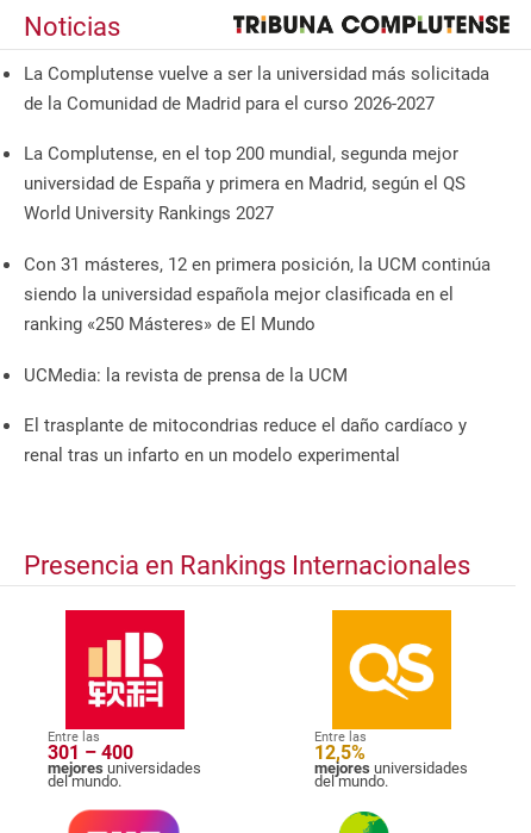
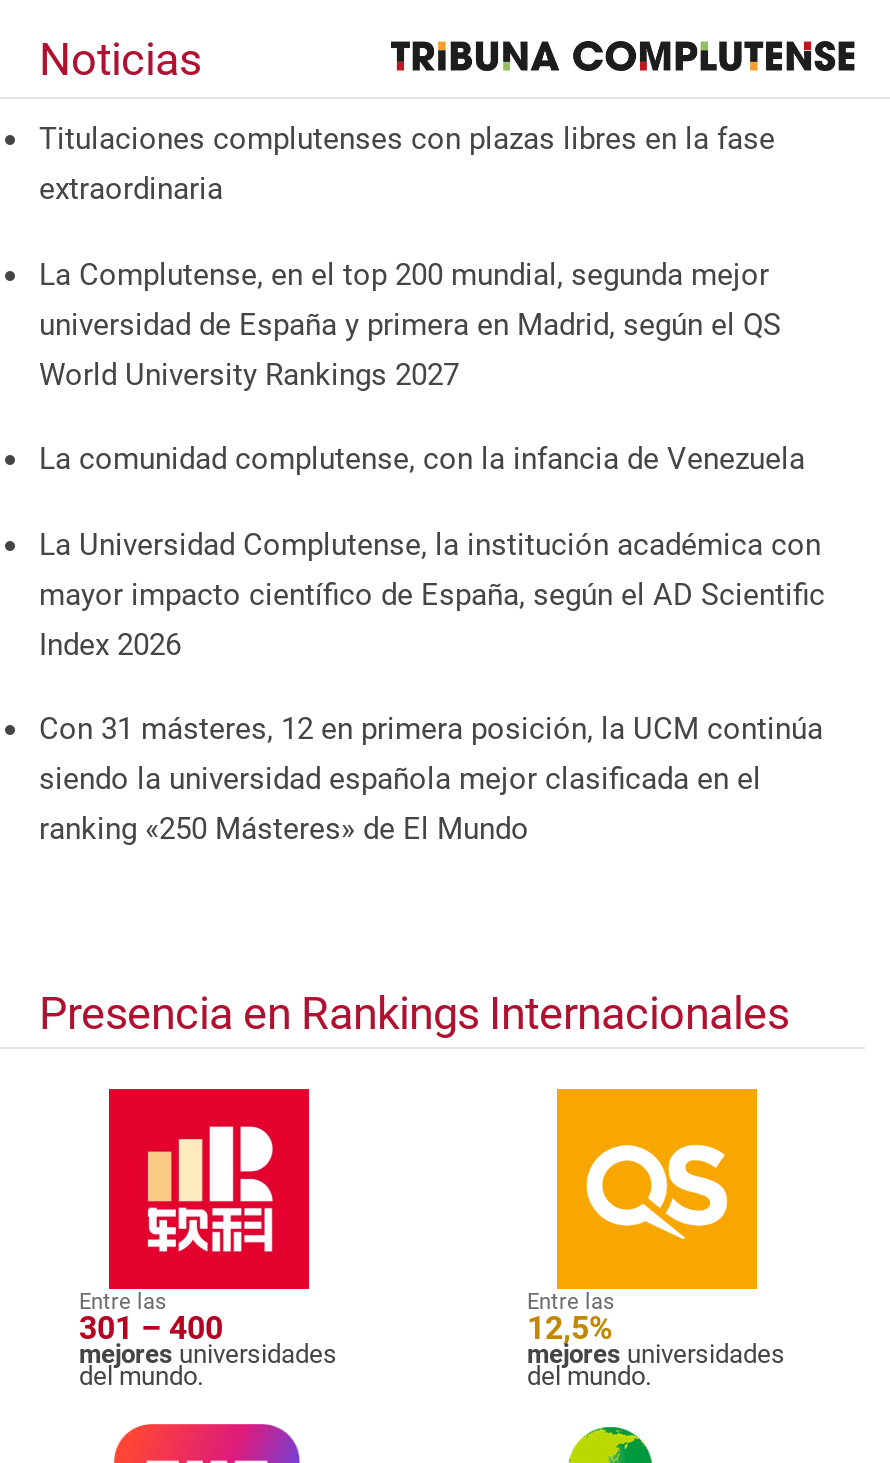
[24,63,489,114] La Complutense vuelve a ser la universidad más solicitada | de la Comunidad de Madrid para el curso 2026-2027 -> [39,121,775,207] Titulaciones complutenses con plazas libres en la fase | extraordinaria
none -> [39,441,825,662] La comunidad complutense, con la infancia de Venezuela | La Universidad Complutense, la institución académica con | mayor impacto científico de España, según el AD Scientific | Index 2026
moved [24,254,491,335] -> [39,711,823,847]: Con 31 másteres, 12 en primera posición, la UCM continúa | siendo la universidad española mejor clasificada en el | ranking «250 Másteres» de El Mundo
[24,364,467,466] UCMedia: la revista de prensa de la UCM | El trasplante de mitocondrias reduce el daño cardíaco y | renal tras un infarto en un modelo experimental -> none

